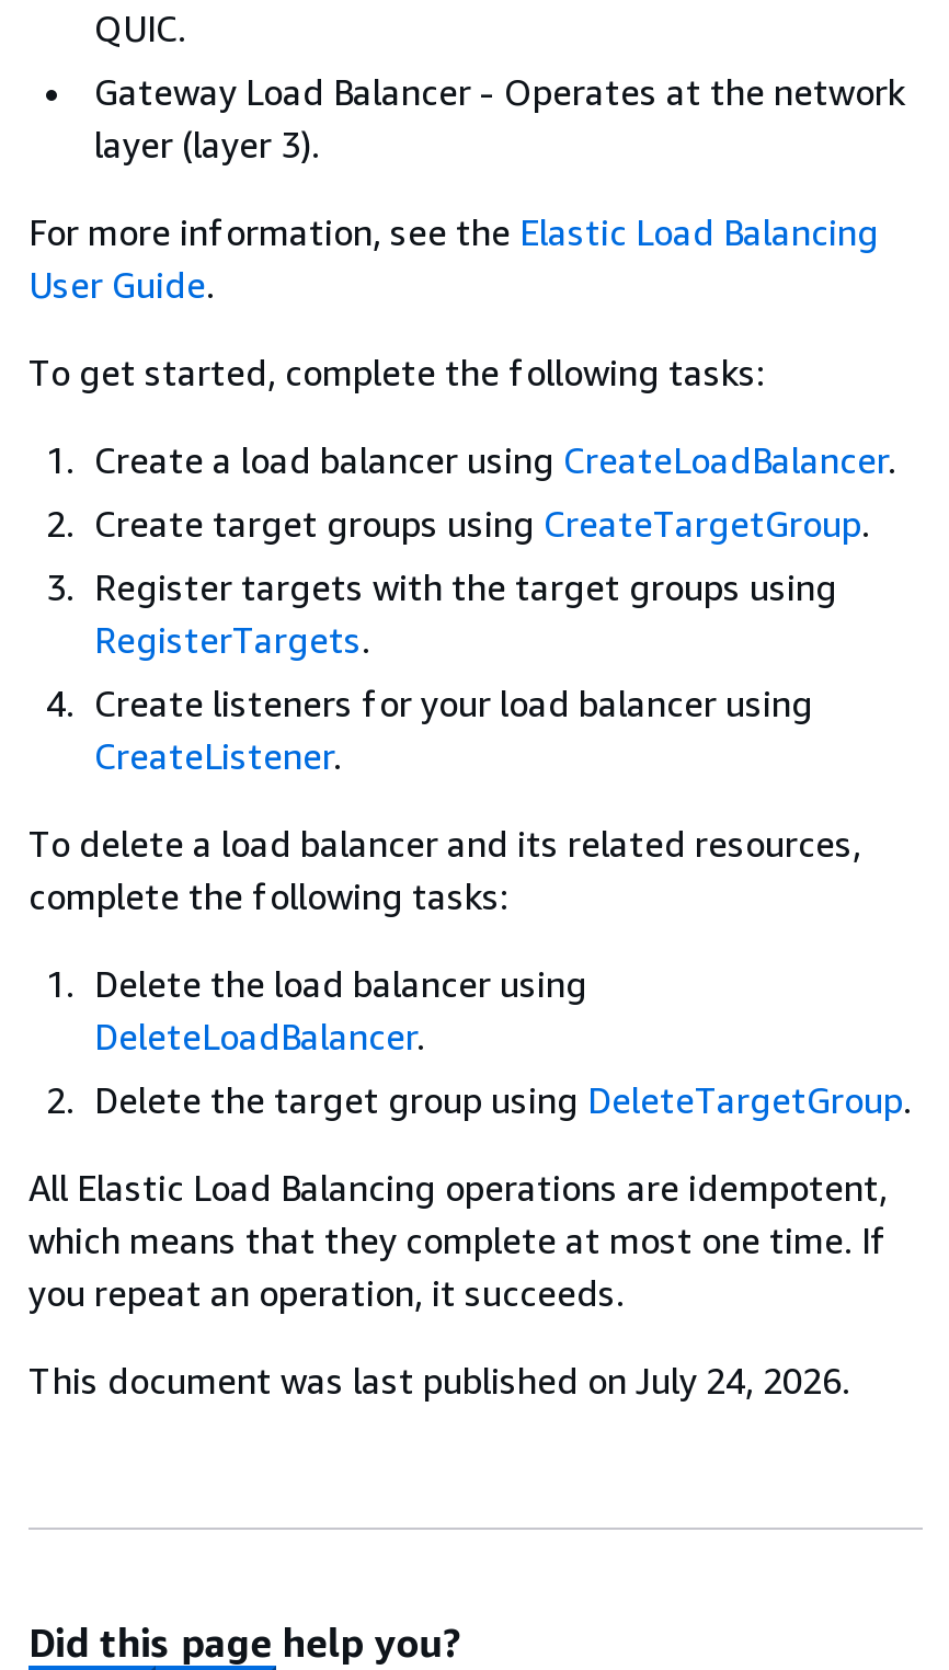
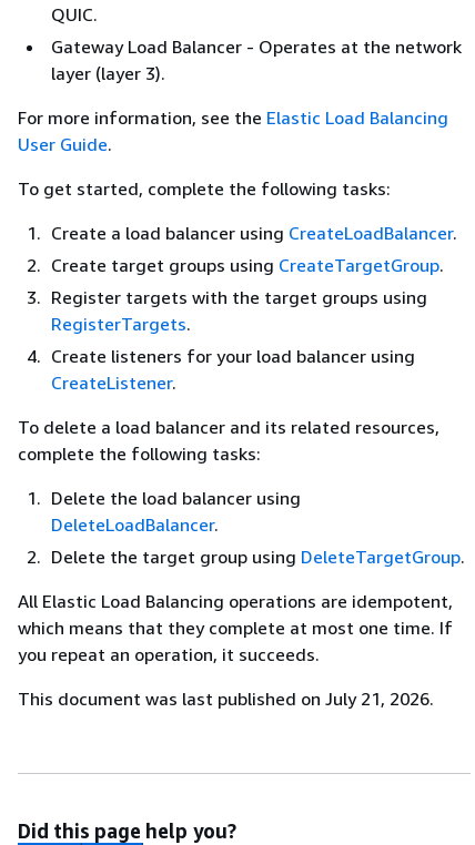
[28,1359,850,1403] This document was last published on July 24, 2026. -> [18,688,434,710] This document was last published on July 21, 2026.

